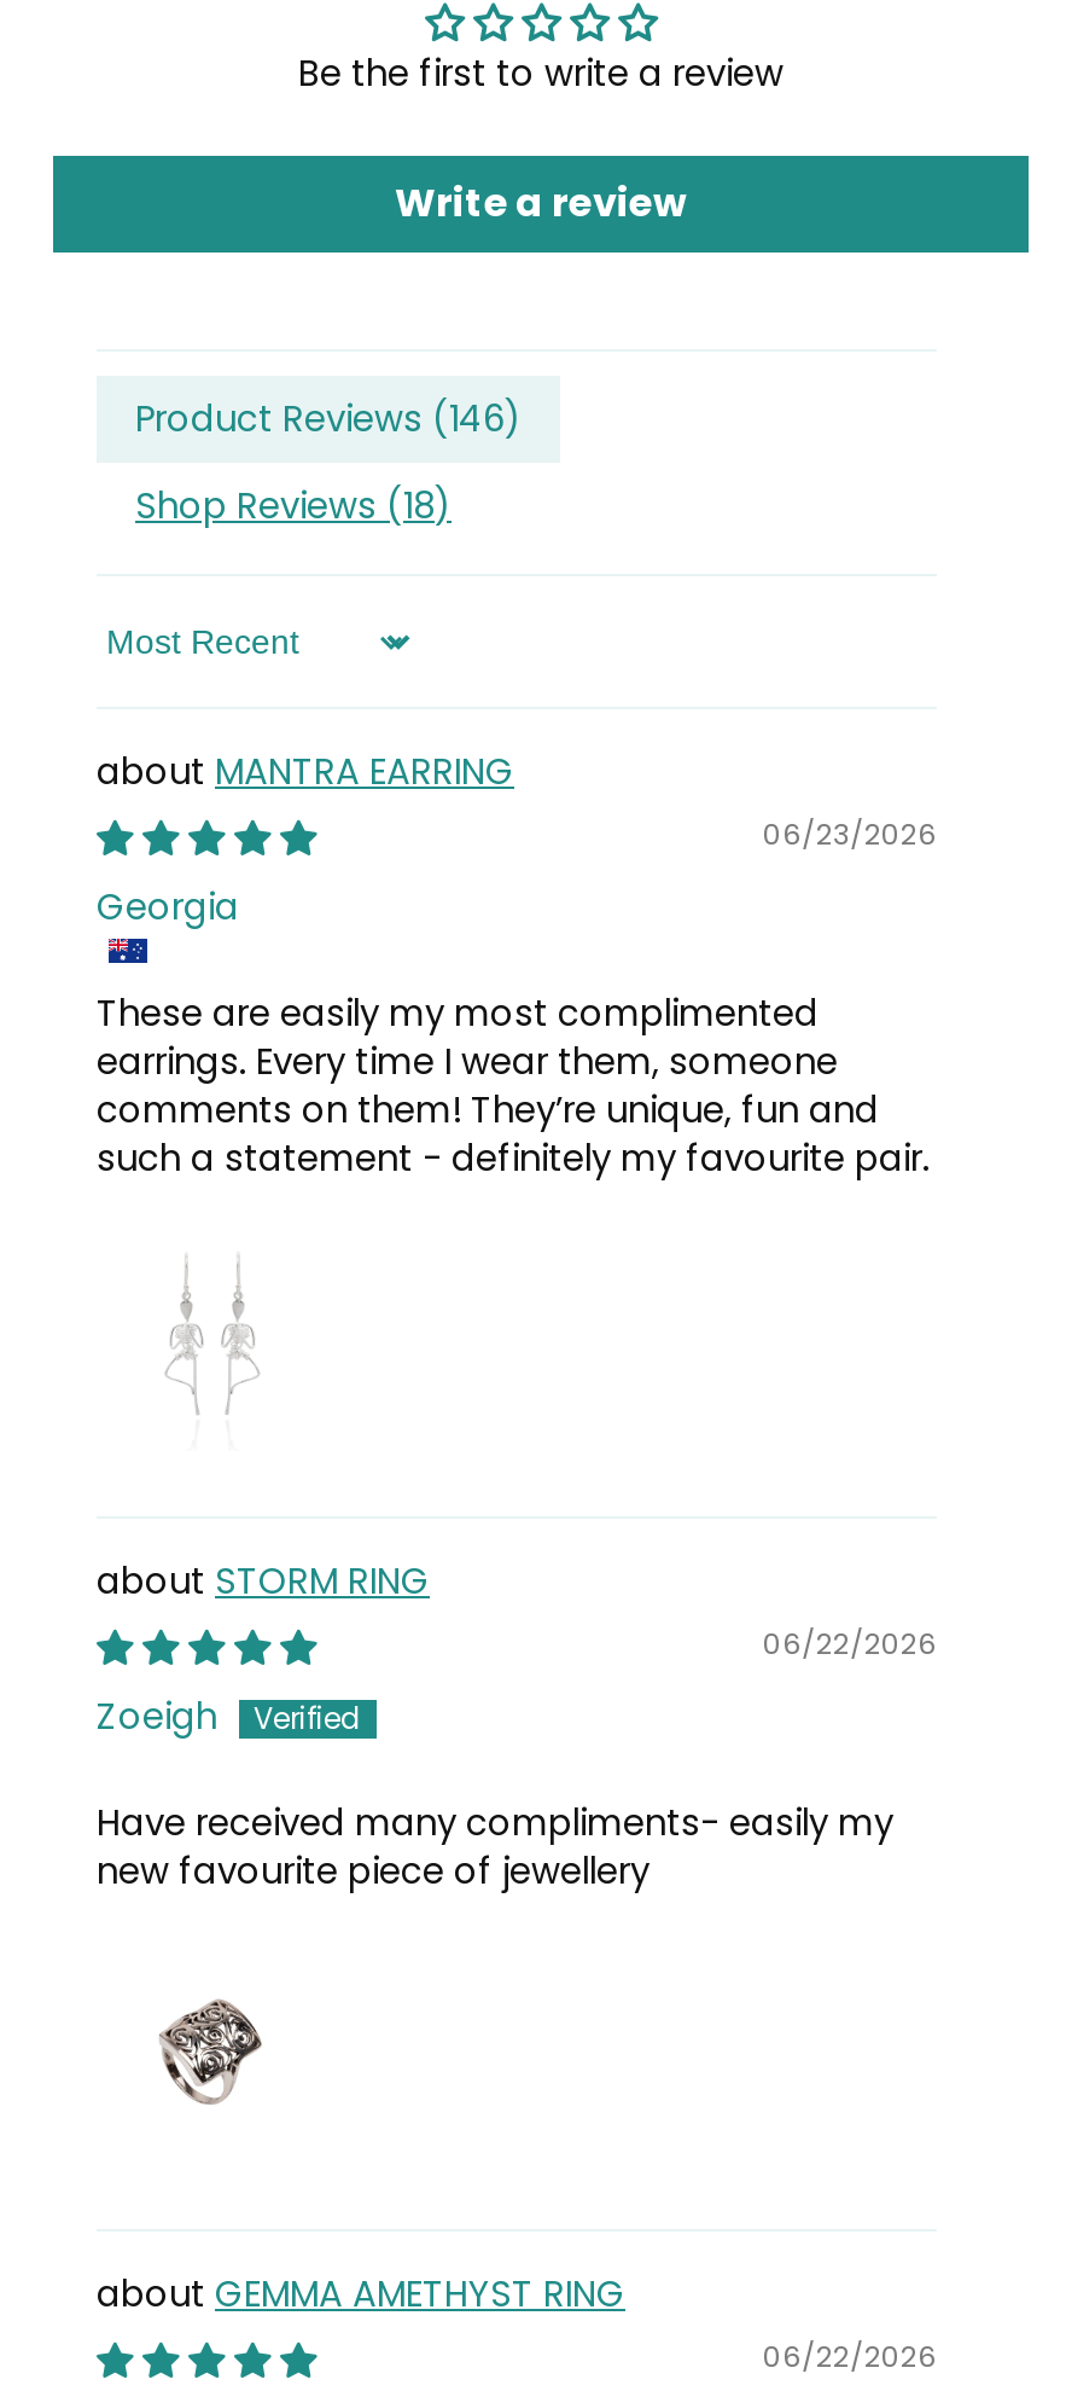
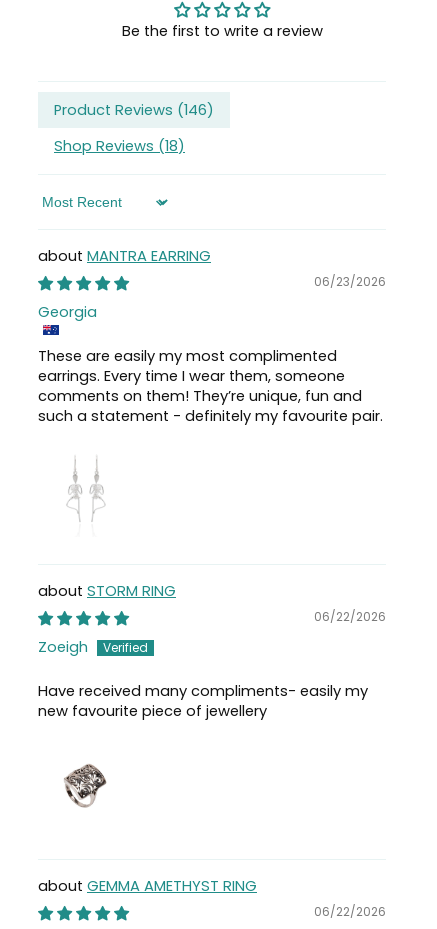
[395,175,687,231] Write a review -> none

